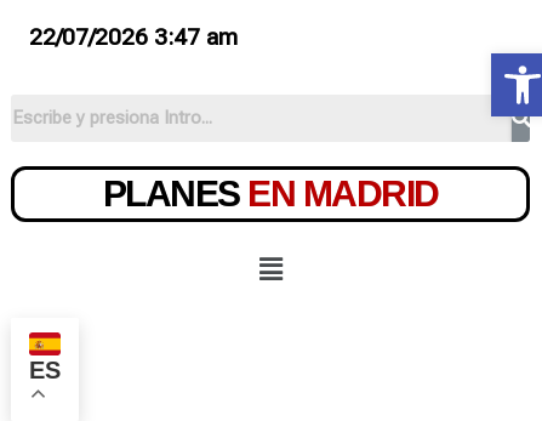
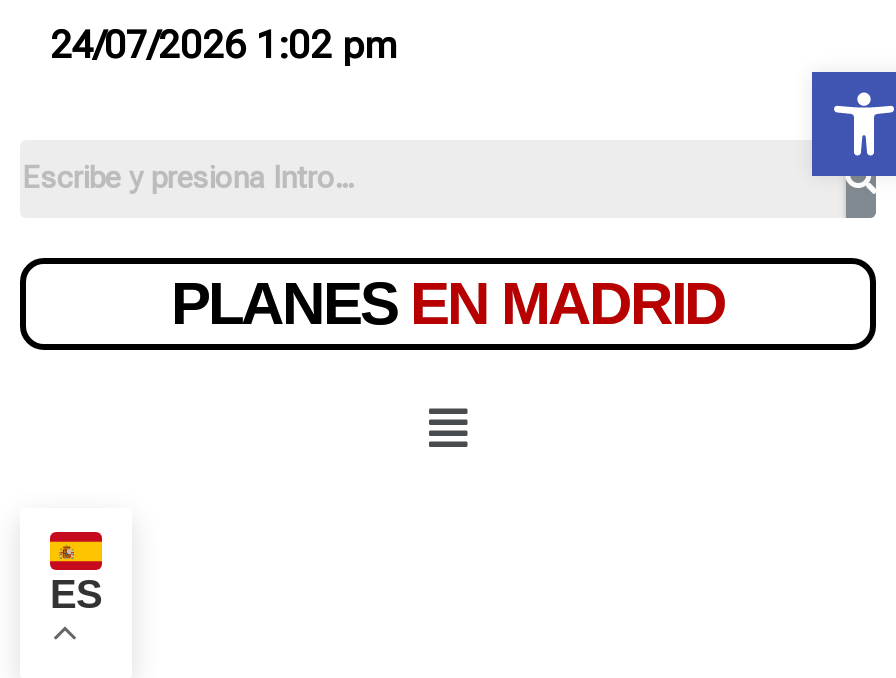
[29,23,238,51] 22/07/2026 3:47 am -> [50,22,396,68] 24/07/2026 1:02 pm

